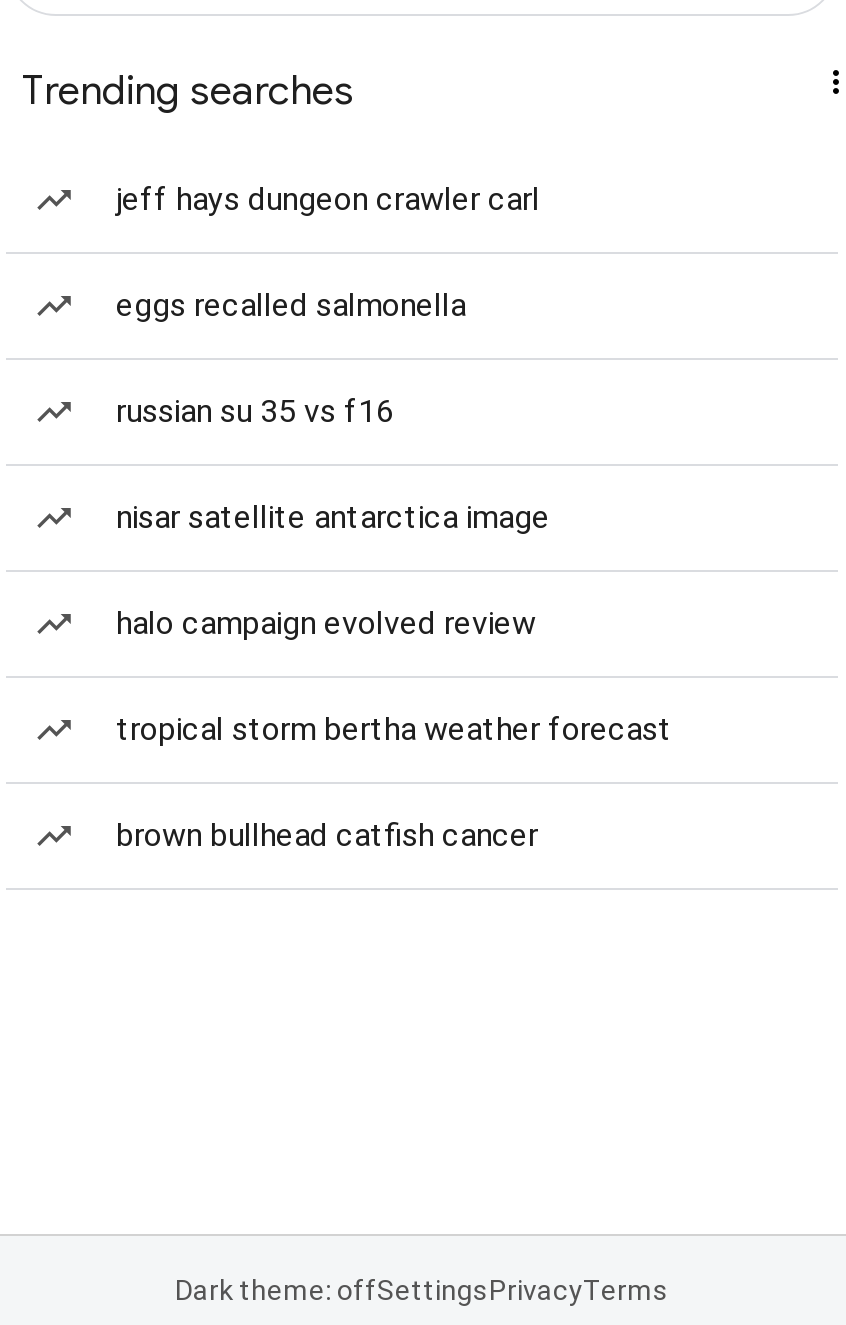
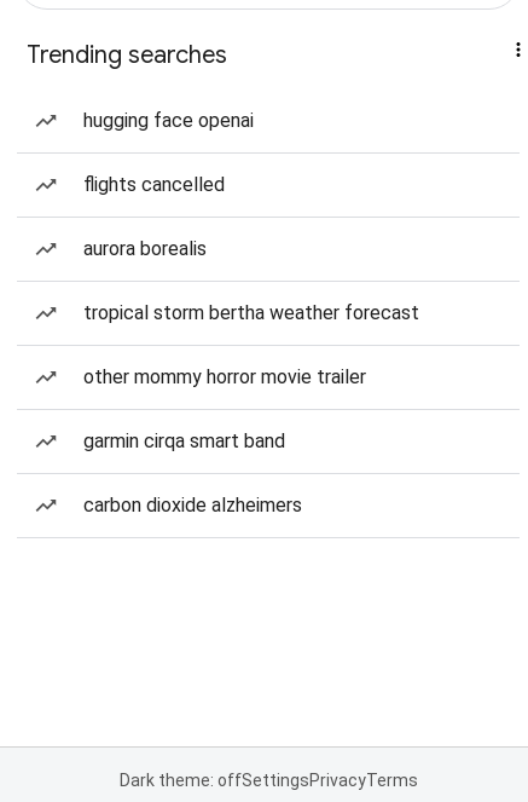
[116,180,550,642] jeff hays dungeon crawler carl | eggs recalled salmonella | russian su 35 vs f16 | nisar satellite antarctica image | halo campaign evolved review -> [83,109,254,260] hugging face openai | flights cancelled | aurora borealis
moved [116,710,672,748] -> [83,301,419,324]: tropical storm bertha weather forecast
[116,816,538,854] brown bullhead catfish cancer -> [83,365,366,517] other mommy horror movie trailer | garmin cirqa smart band | carbon dioxide alzheimers

